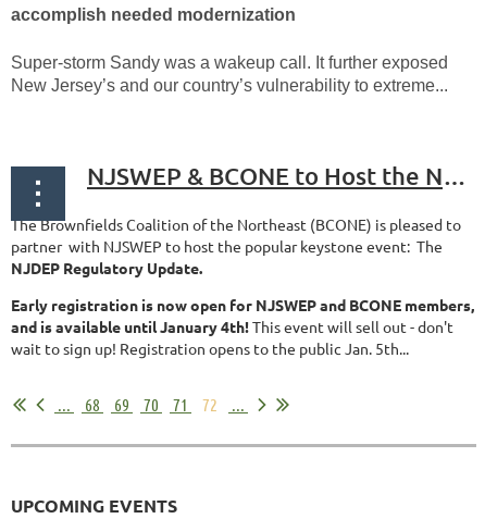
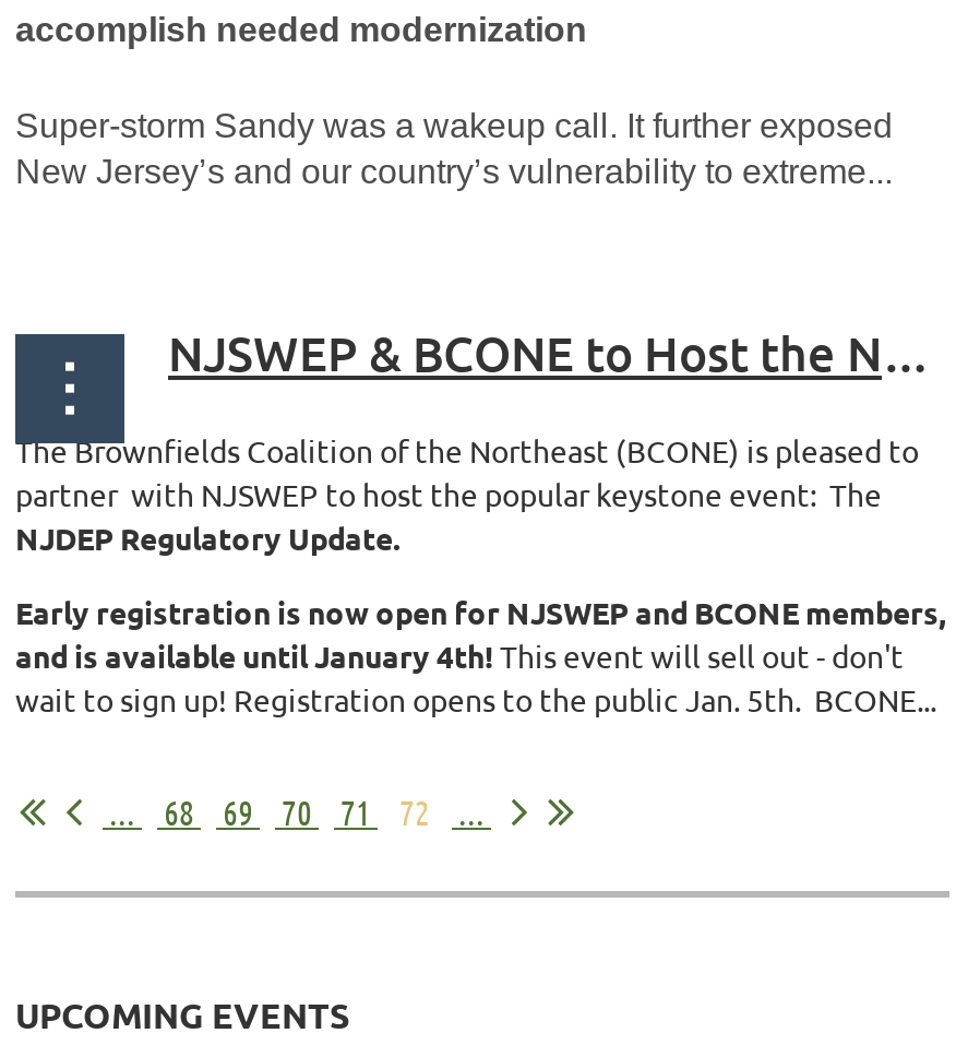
[11,338,409,358] wait to sign up! Registration opens to the public Jan. 5th... -> [15,679,936,718] wait to sign up! Registration opens to the public Jan. 5th. BCONE...

